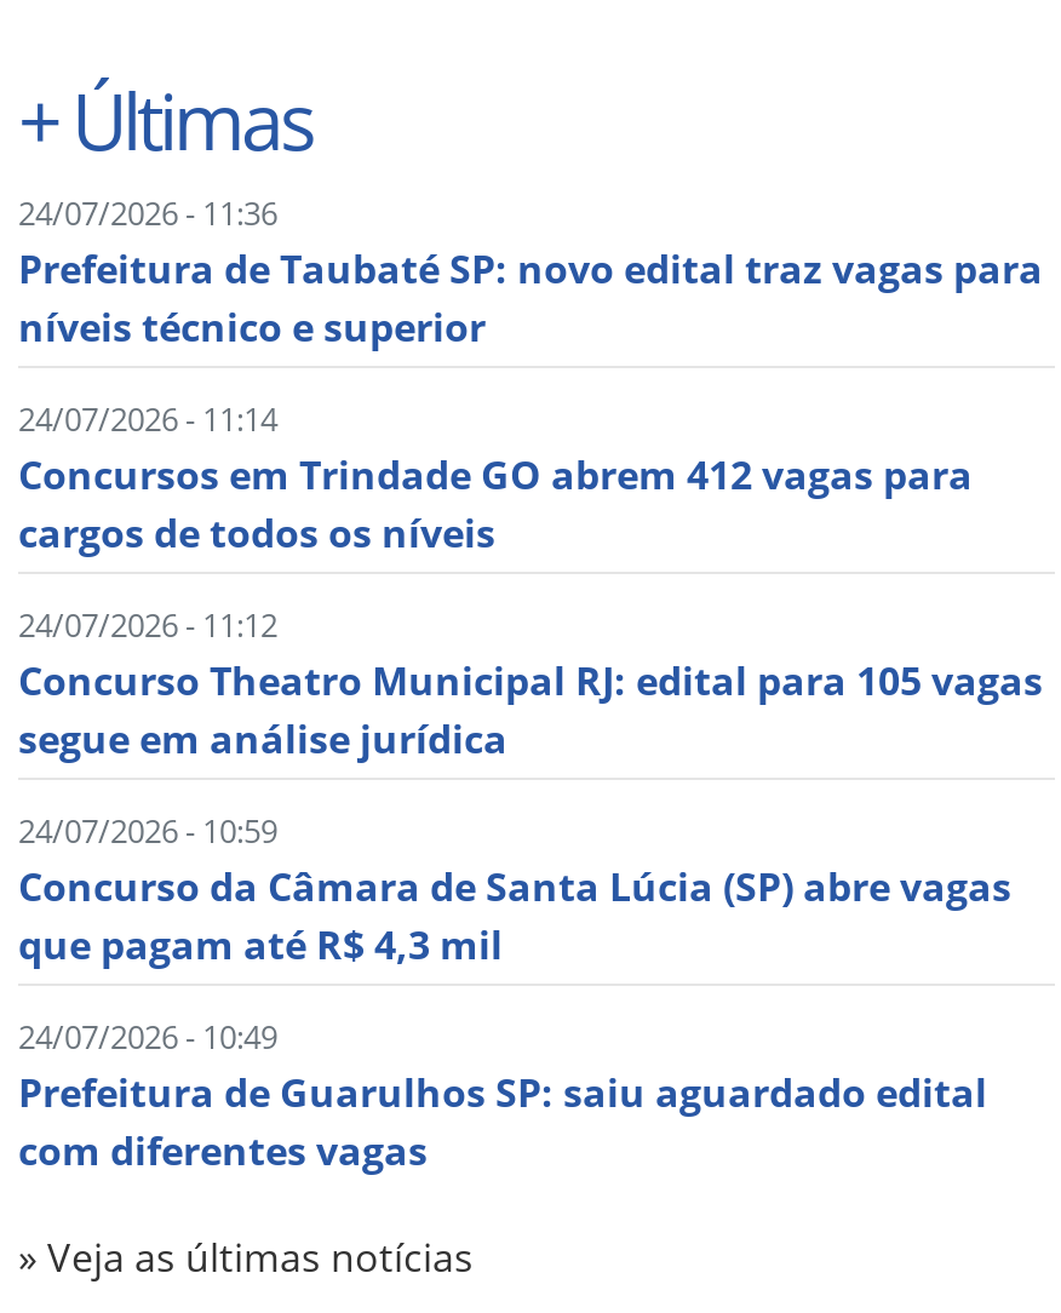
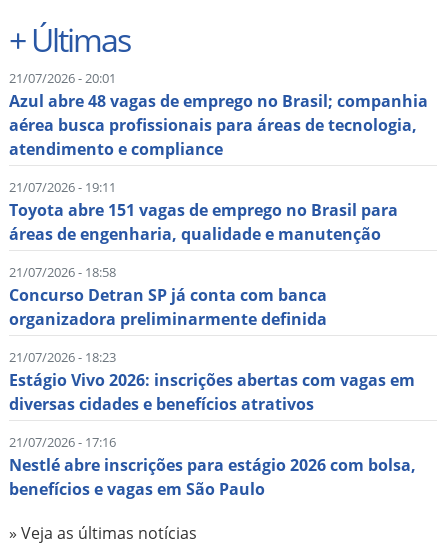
[18,191,1043,354] 24/07/2026 - 11:36 | Prefeitura de Taubaté SP: novo edital traz vagas para | níveis técnico e superior -> [9,69,428,160] 21/07/2026 - 20:01 | Azul abre 48 vagas de emprego no Brasil; companhia | aérea busca profissionais para áreas de tecnologia, | atendimento e compliance
[18,397,973,560] 24/07/2026 - 11:14 | Concursos em Trindade GO abrem 412 vagas para | cargos de todos os níveis -> [9,178,398,245] 21/07/2026 - 19:11 | Toyota abre 151 vagas de emprego no Brasil para | áreas de engenharia, qualidade e manutenção
[18,603,1043,766] 24/07/2026 - 11:12 | Concurso Theatro Municipal RJ: edital para 105 vagas | segue em análise jurídica -> [9,263,327,330] 21/07/2026 - 18:58 | Concurso Detran SP já conta com banca | organizadora preliminarmente definida
[18,809,1011,971] 24/07/2026 - 10:59 | Concurso da Câmara de Santa Lúcia (SP) abre vagas | que pagam até R$ 4,3 mil -> [9,348,415,415] 21/07/2026 - 18:23 | Estágio Vivo 2026: inscrições abertas com vagas em | diversas cidades e benefícios atrativos
[18,1015,987,1177] 24/07/2026 - 10:49 | Prefeitura de Guarulhos SP: saiu aguardado edital | com diferentes vagas -> [9,433,416,500] 21/07/2026 - 17:16 | Nestlé abre inscrições para estágio 2026 com bolsa, | benefícios e vagas em São Paulo

